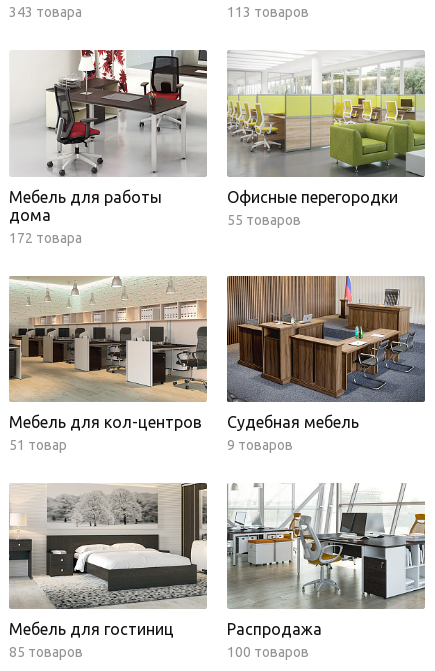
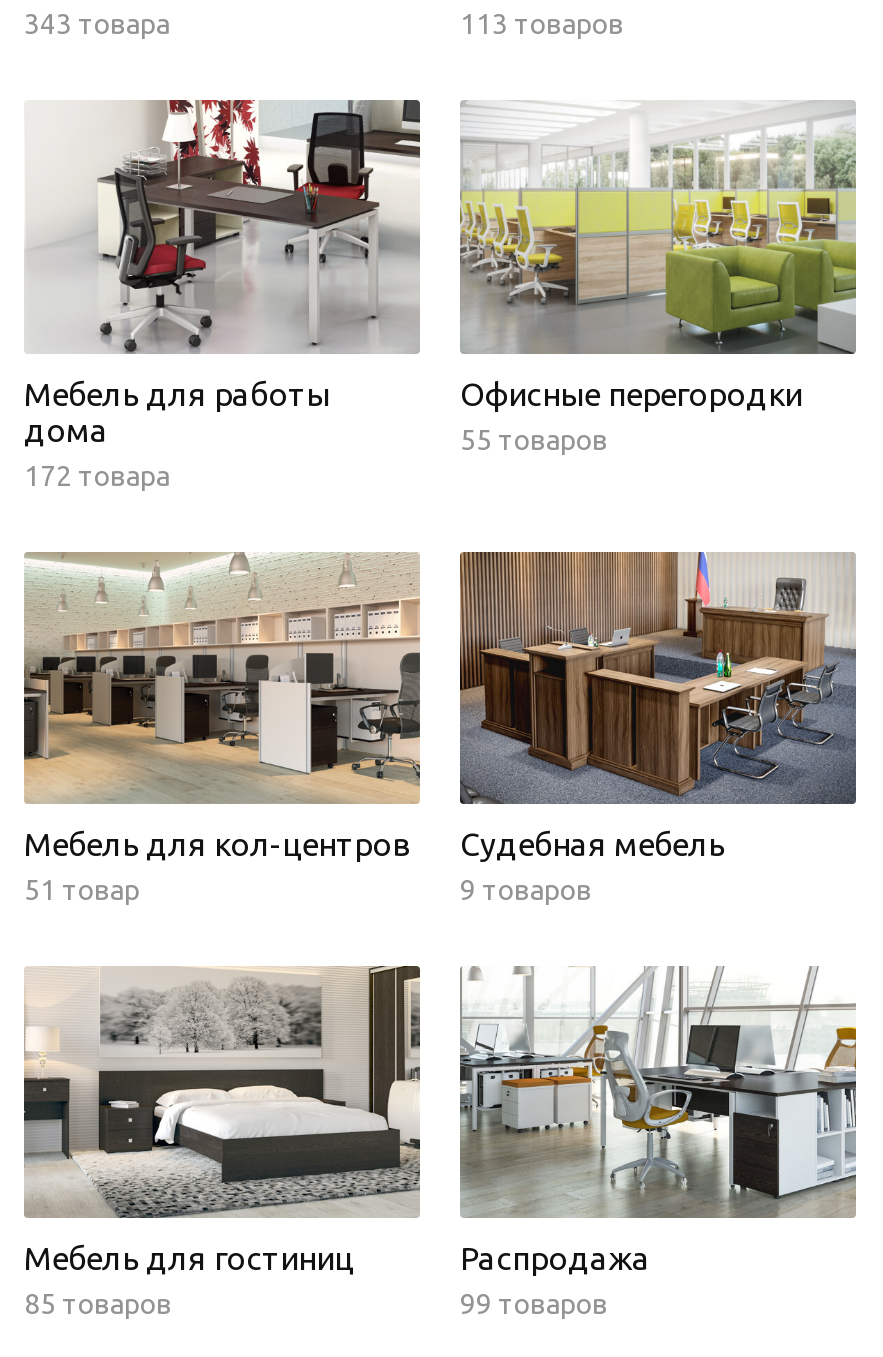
[227,644,309,660] 100 товаров -> [460,1288,608,1320] 99 товаров

